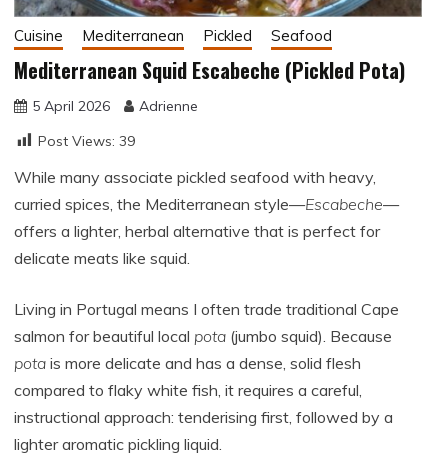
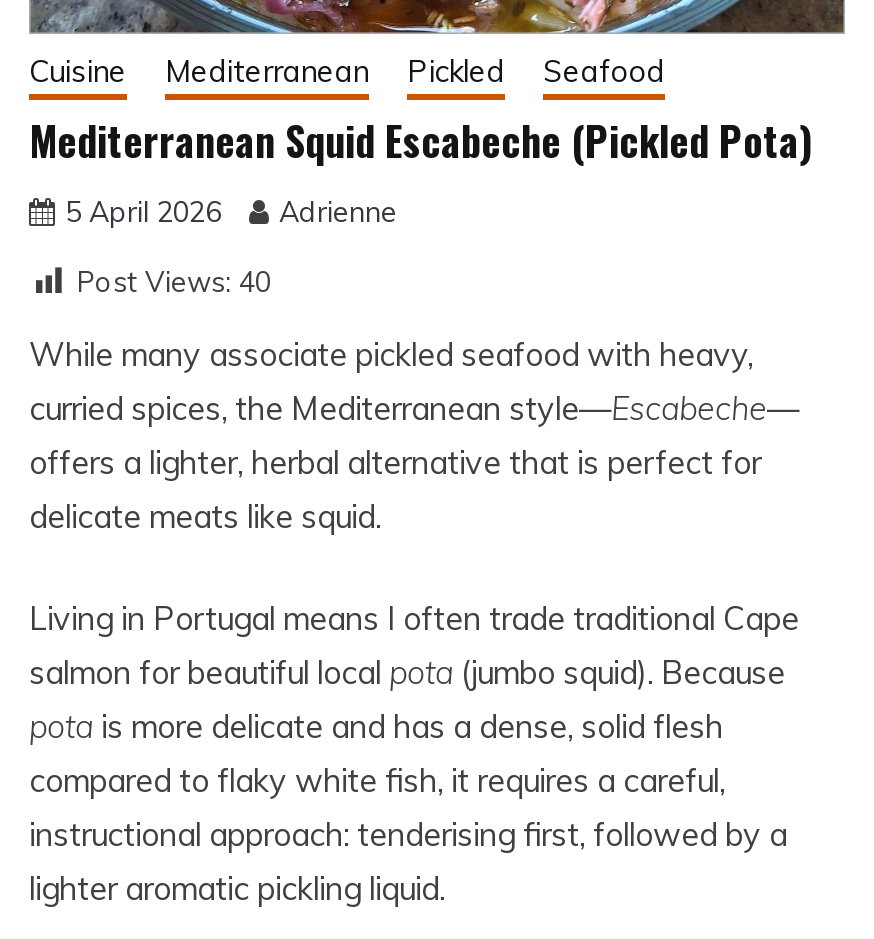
[38,132,135,150] Post Views: 39 -> [77,264,271,300] Post Views: 40

